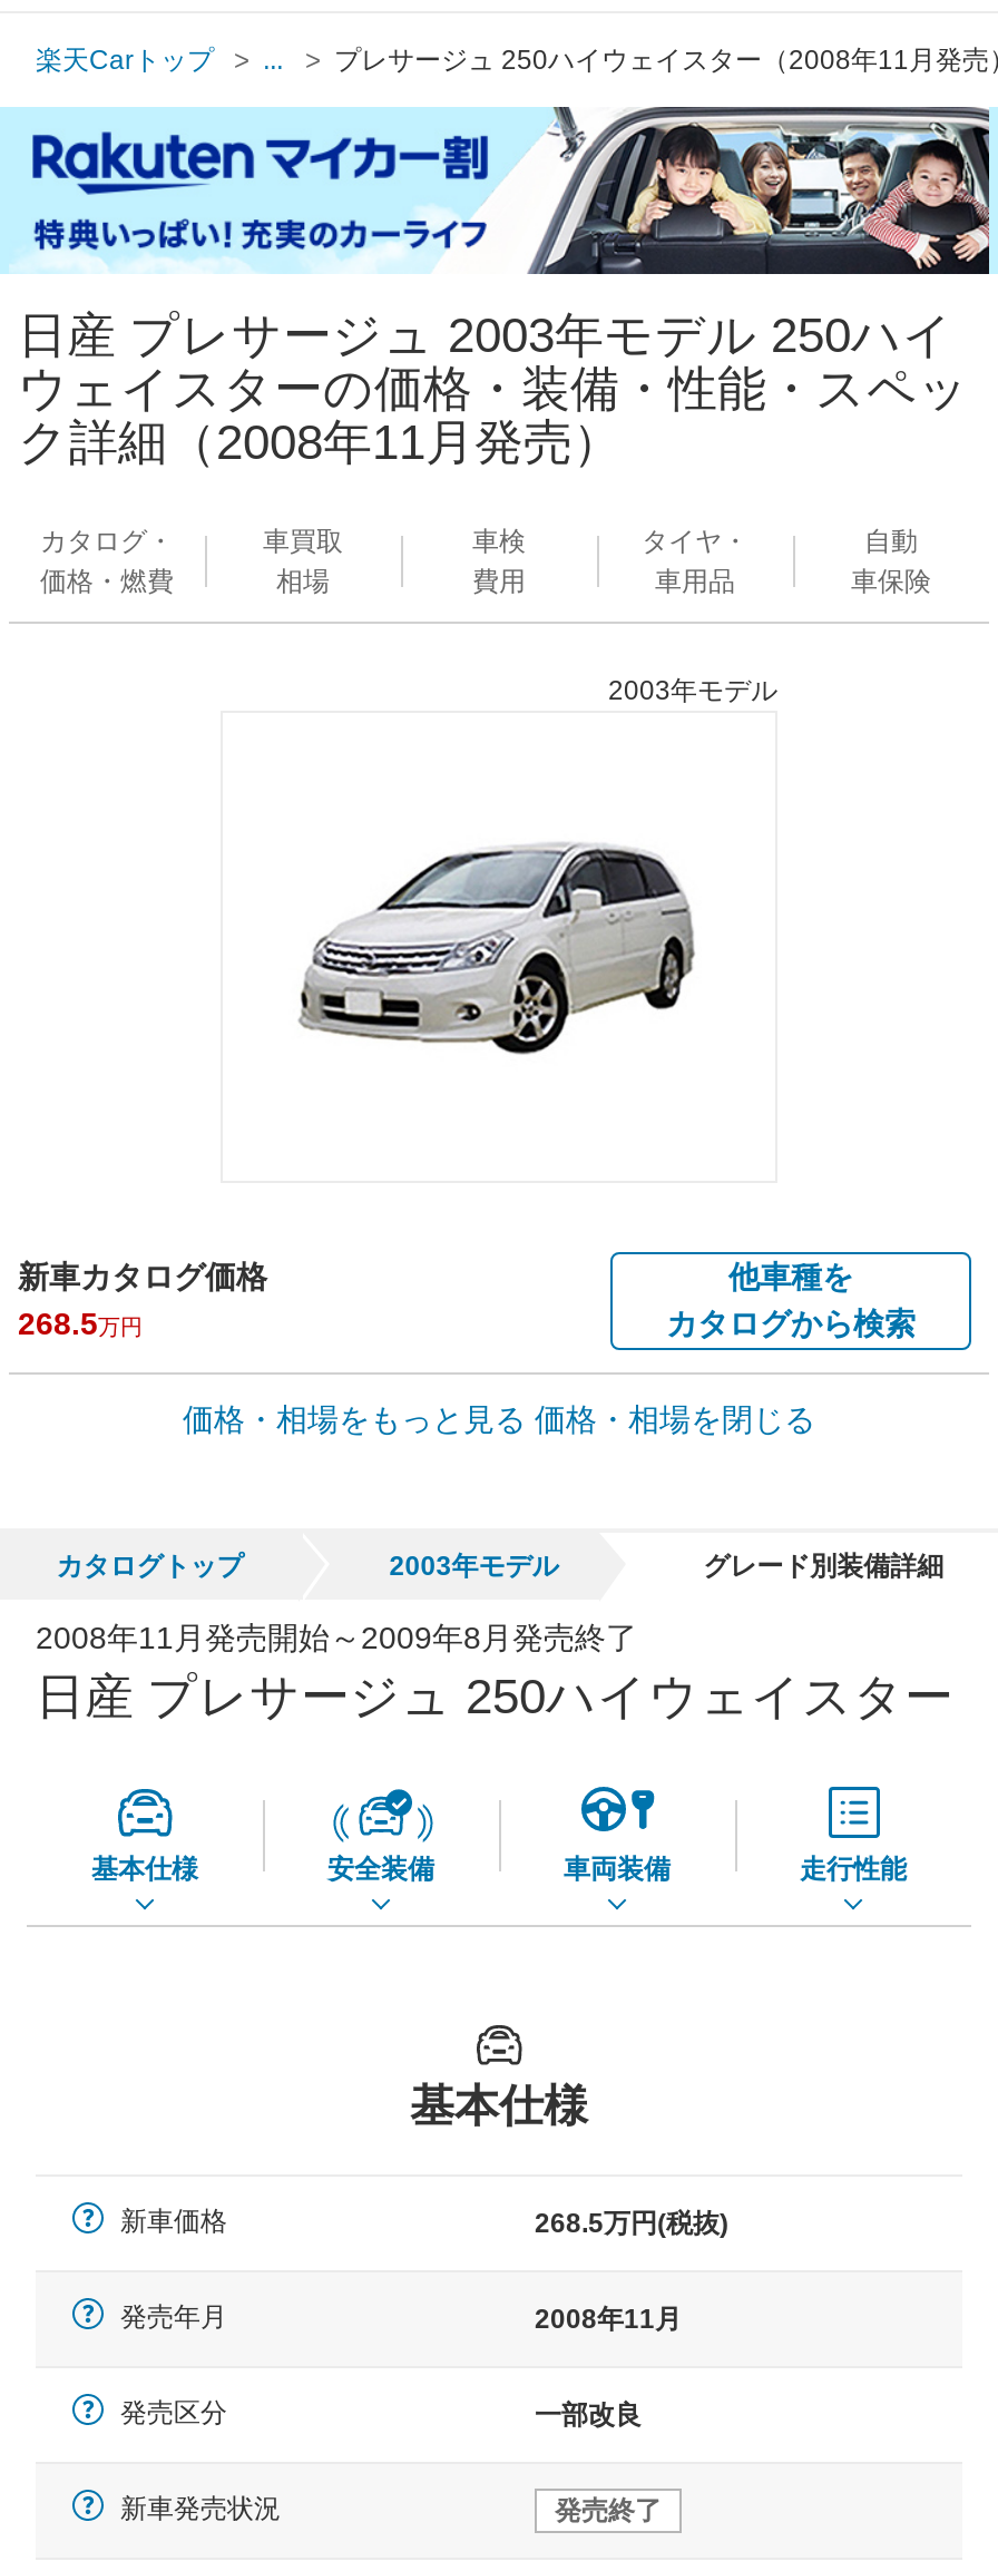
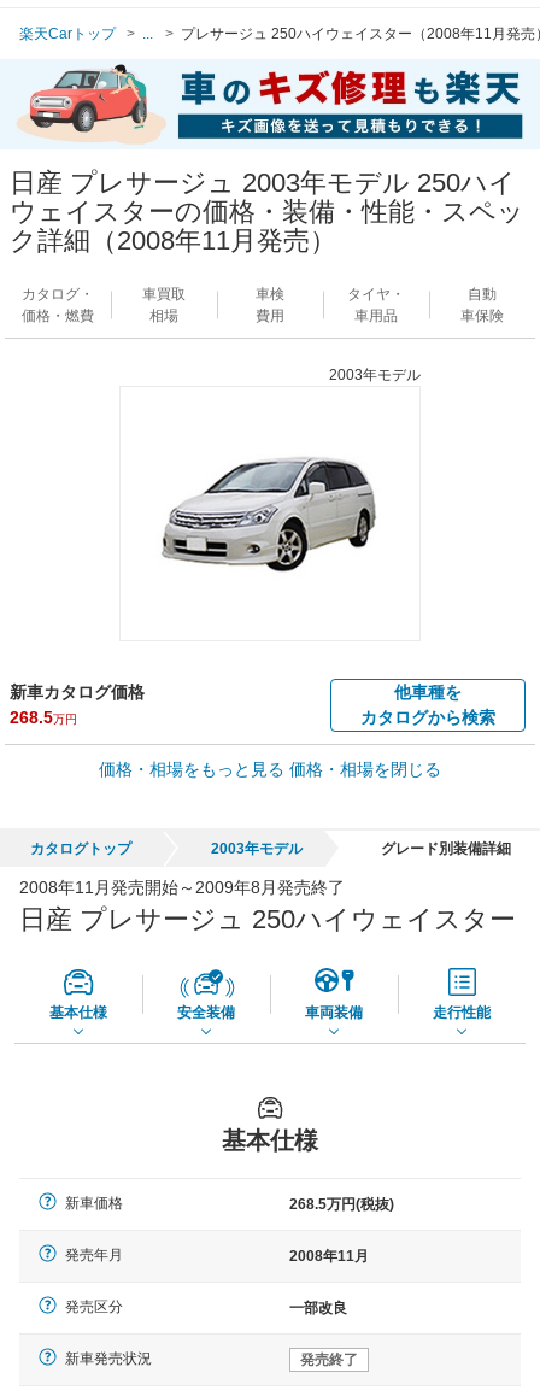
[7,105,991,276] [image] -> [4,59,536,149] [image]

